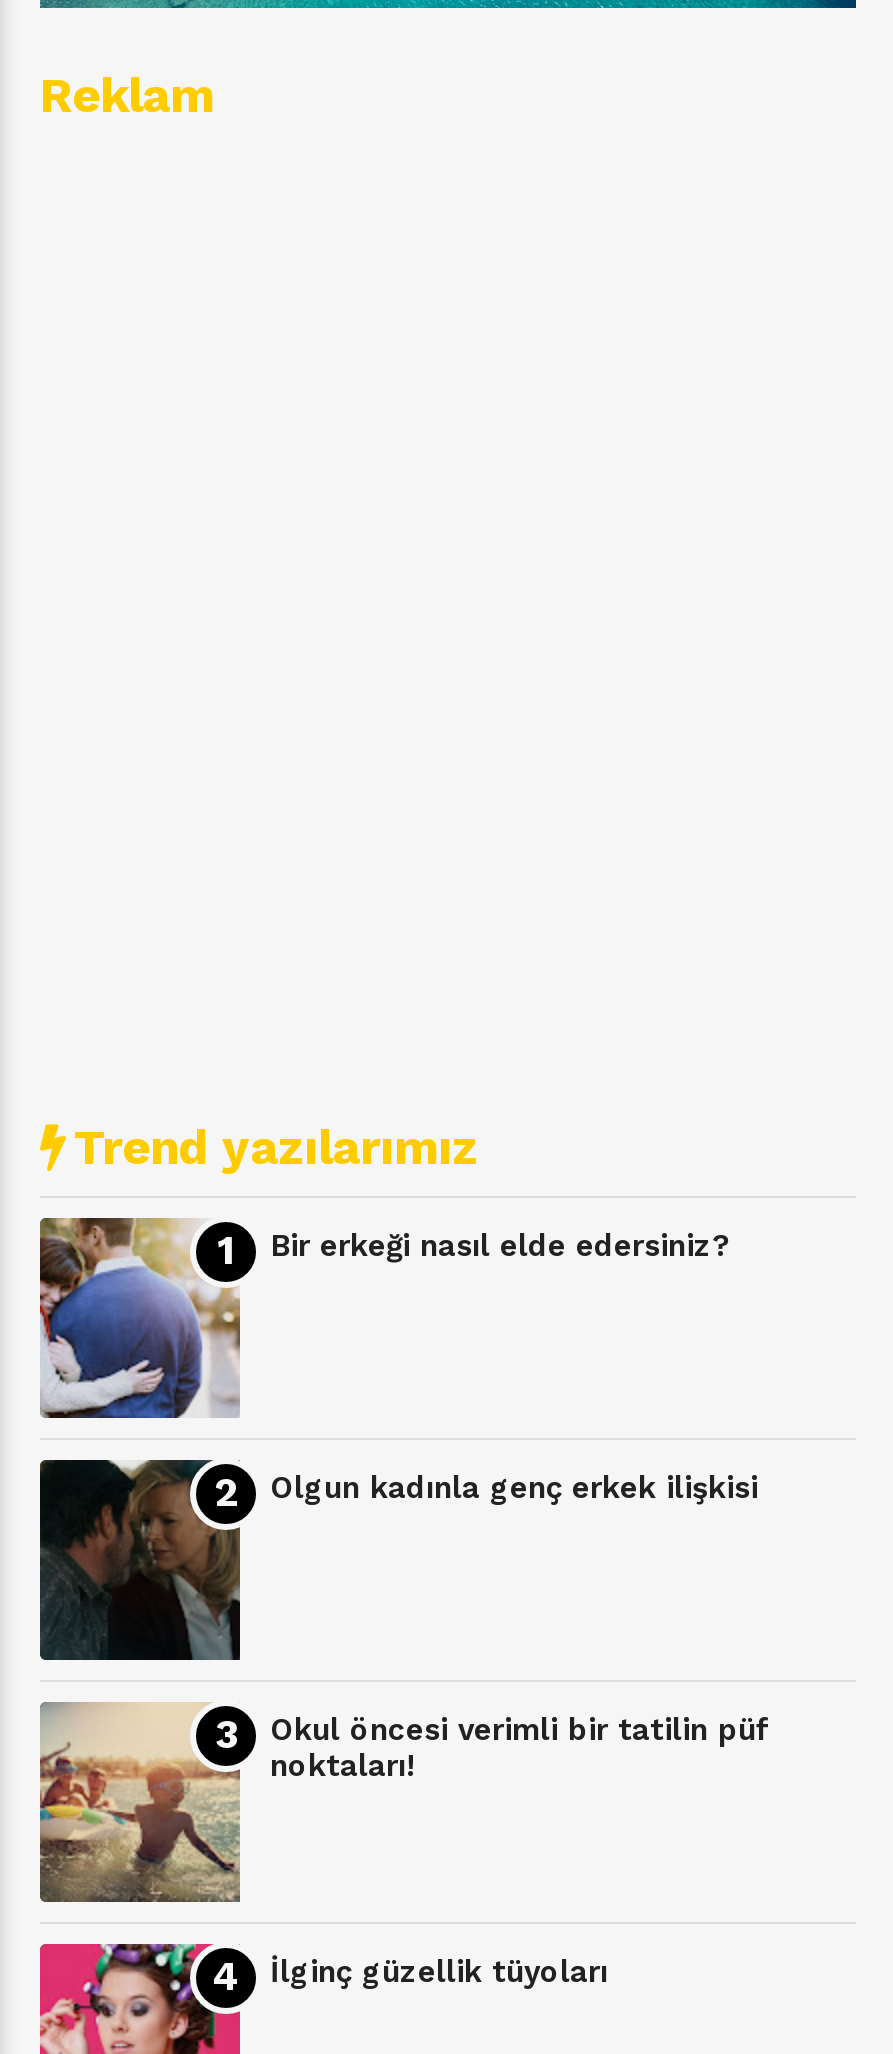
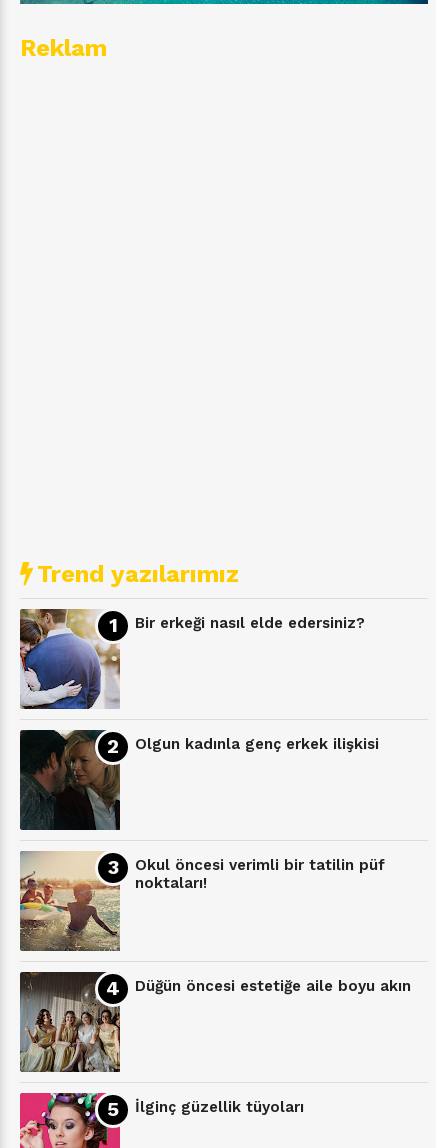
none -> [20,971,411,1072] [image] | Düğün öncesi estetiğe aile boyu akın

